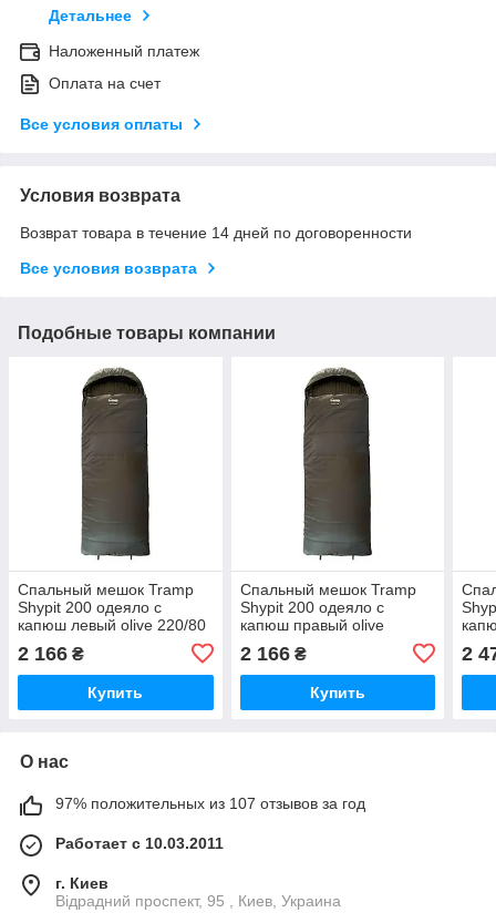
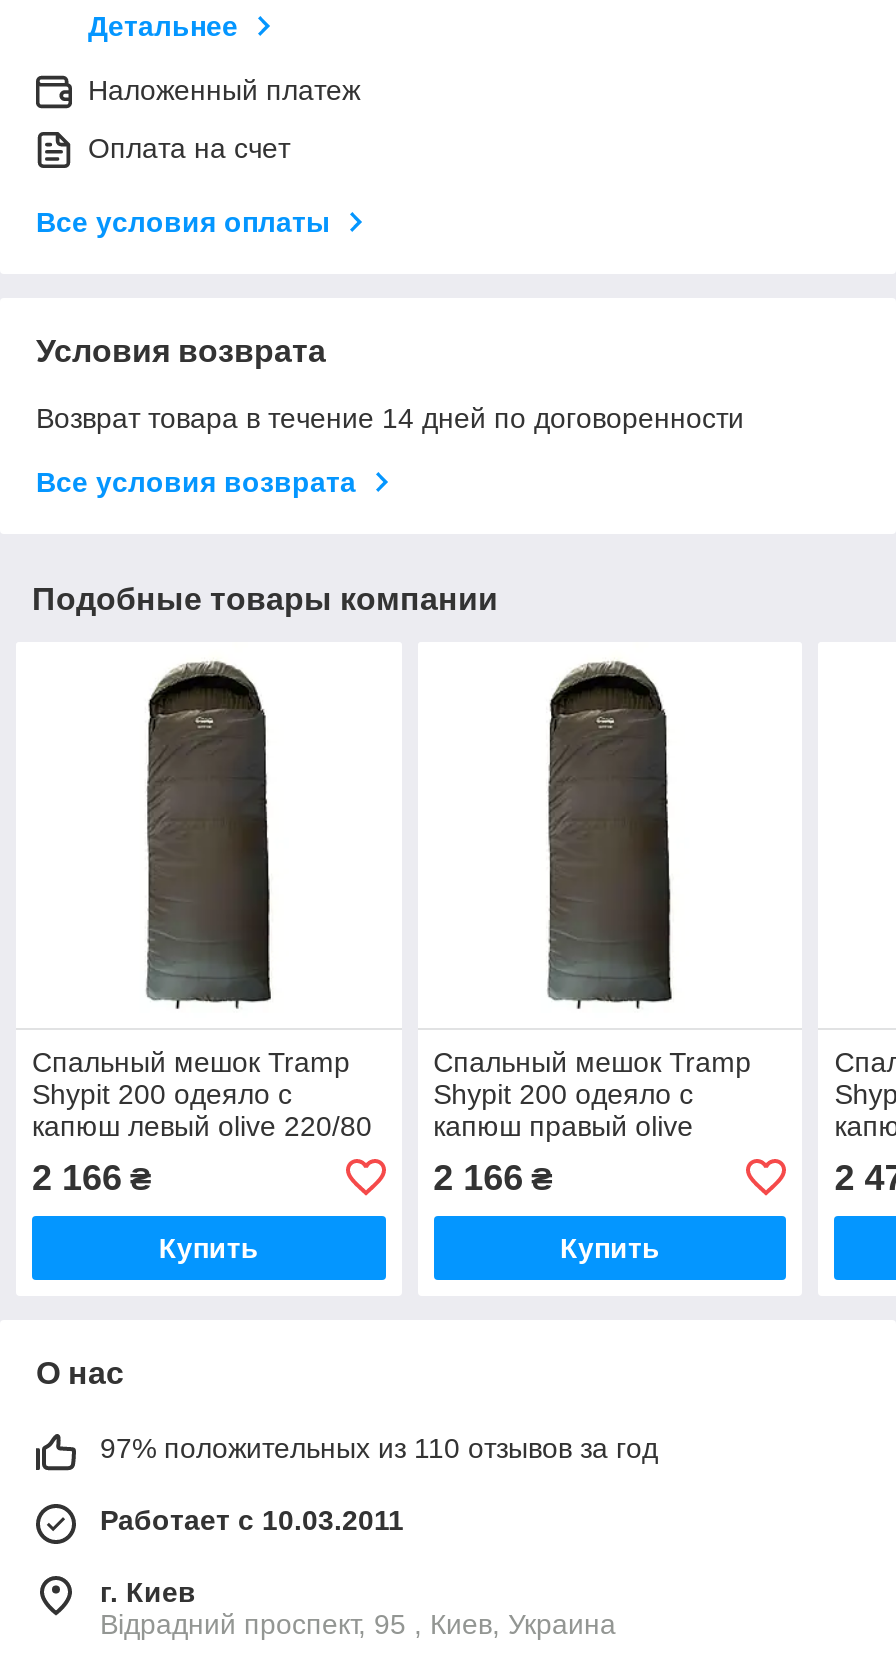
[55,794,365,812] 97% положительных из 107 отзывов за год -> [100,1432,658,1464] 97% положительных из 110 отзывов за год

